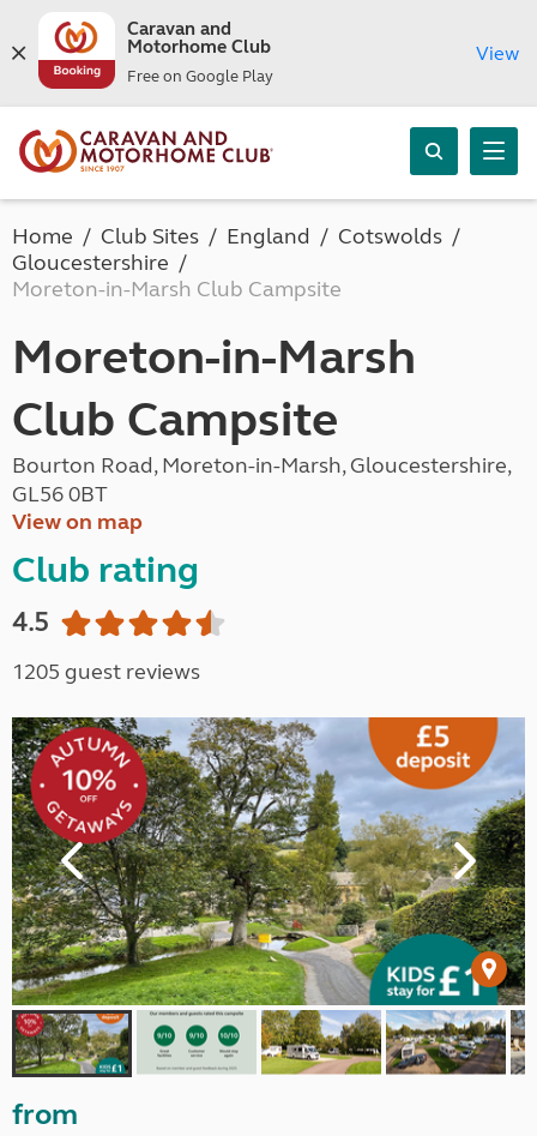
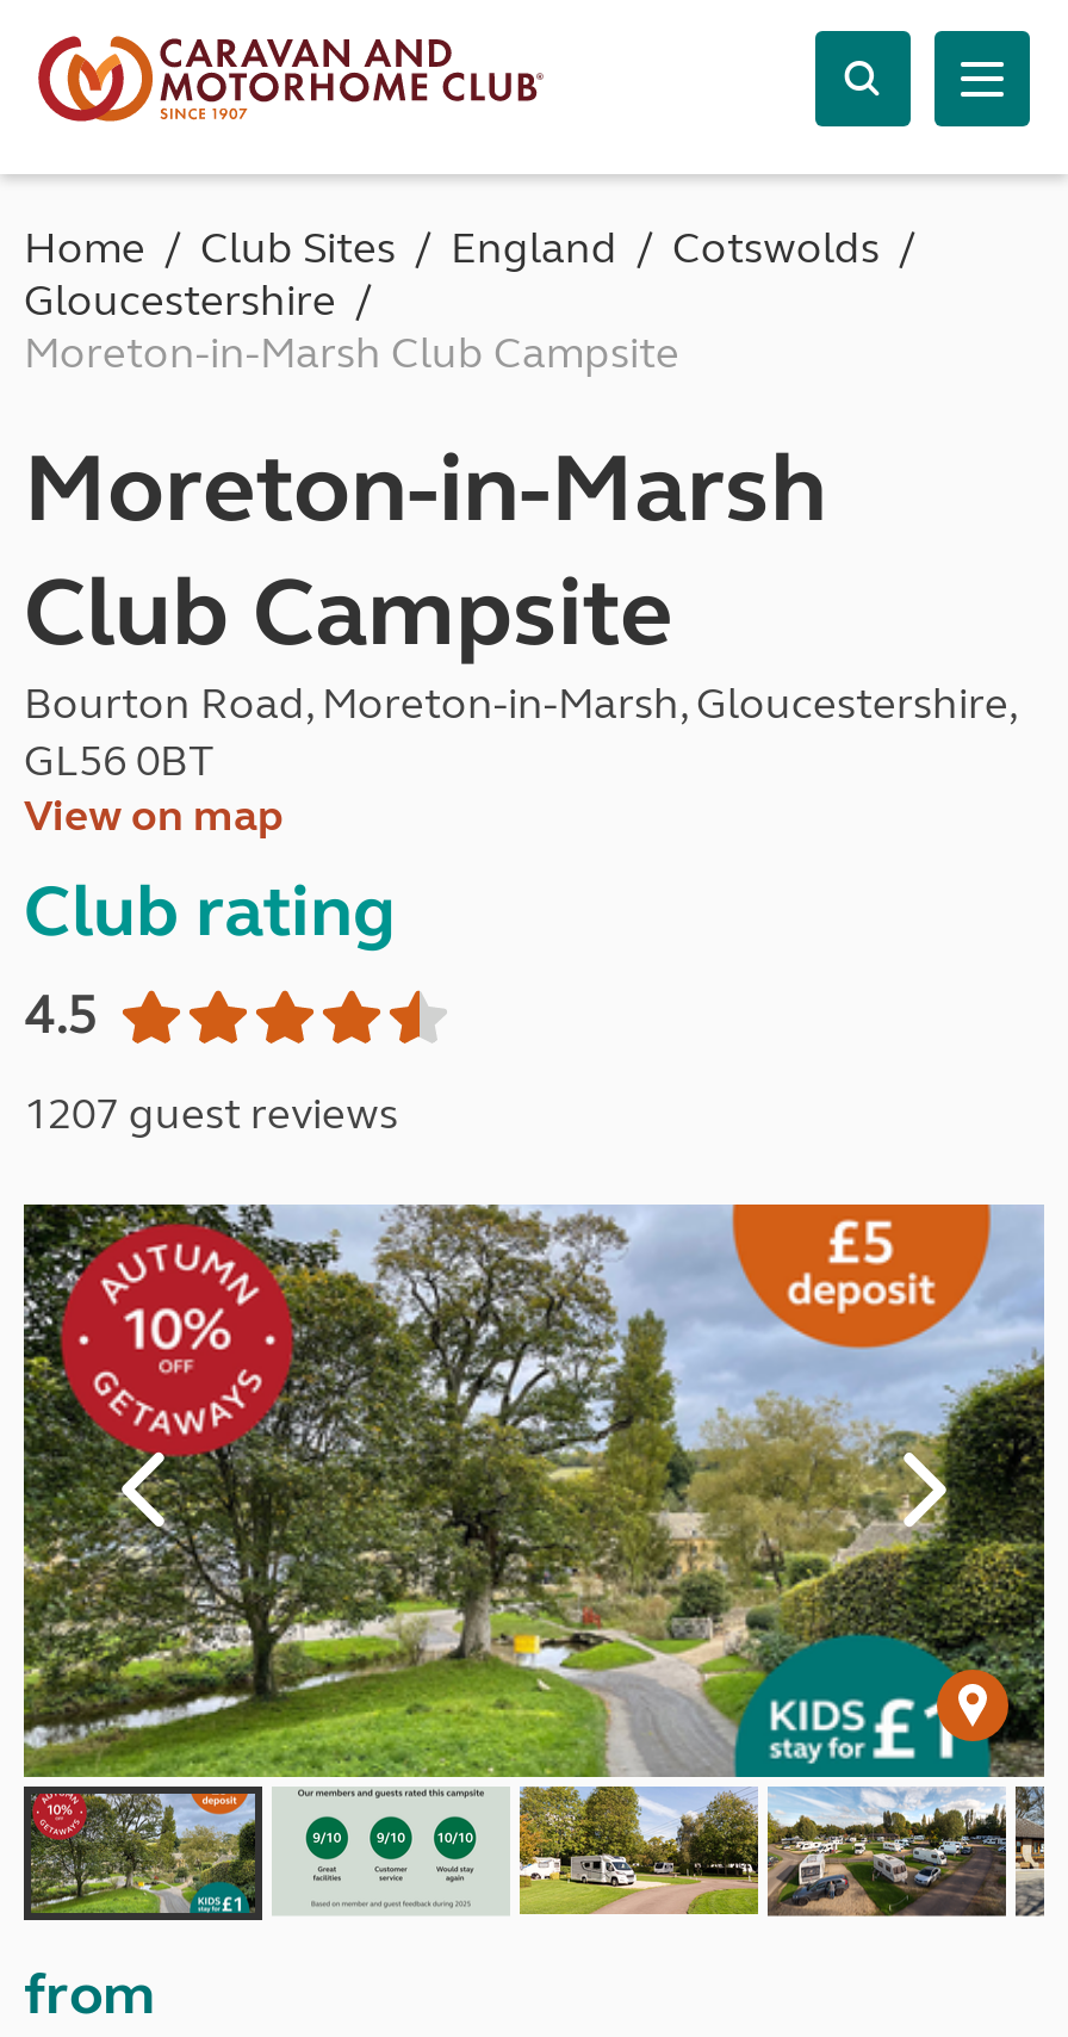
[36,18,273,90] [image] | Caravan and | Motorhome Club | Free on Google Play -> none
[476,41,519,64] View -> none
[12,659,200,685] 1205 guest reviews -> [24,1088,398,1140] 1207 guest reviews

